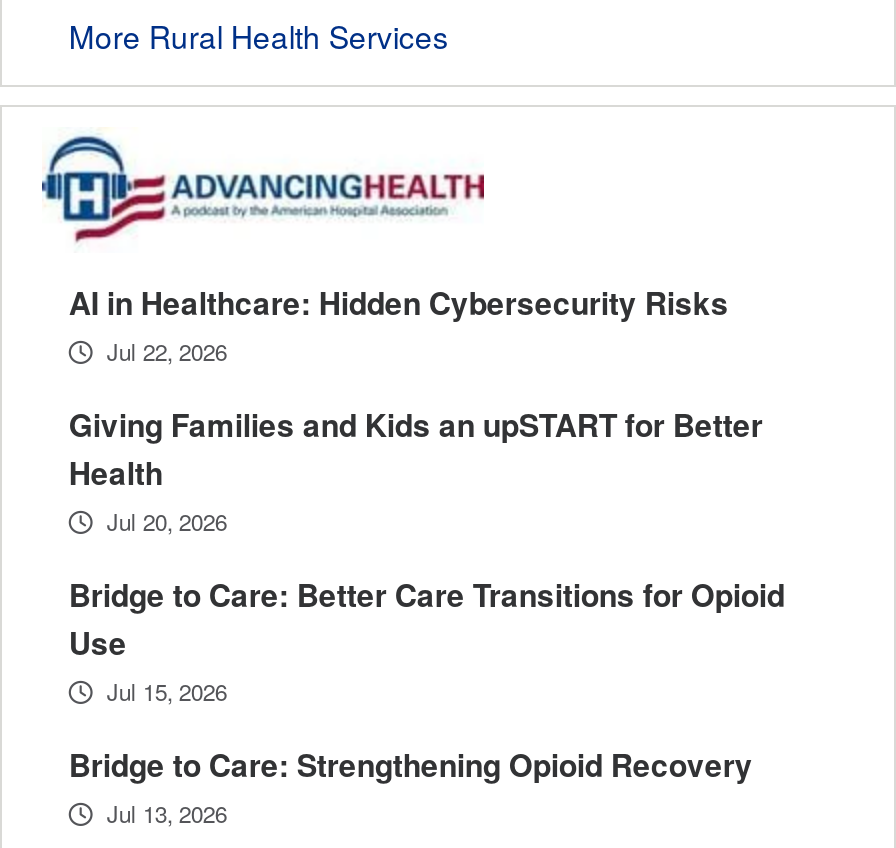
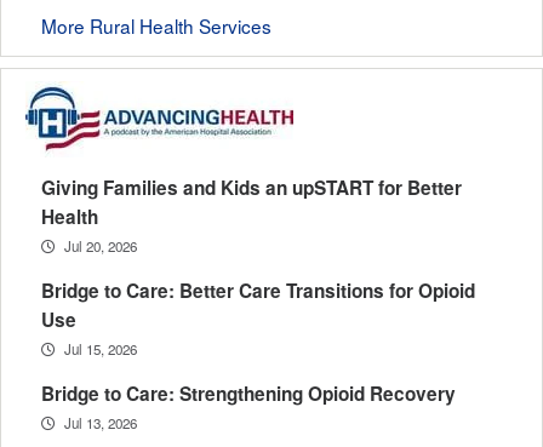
[69,282,729,368] AI in Healthcare: Hidden Cybersecurity Risks | Jul 22, 2026 -> none

